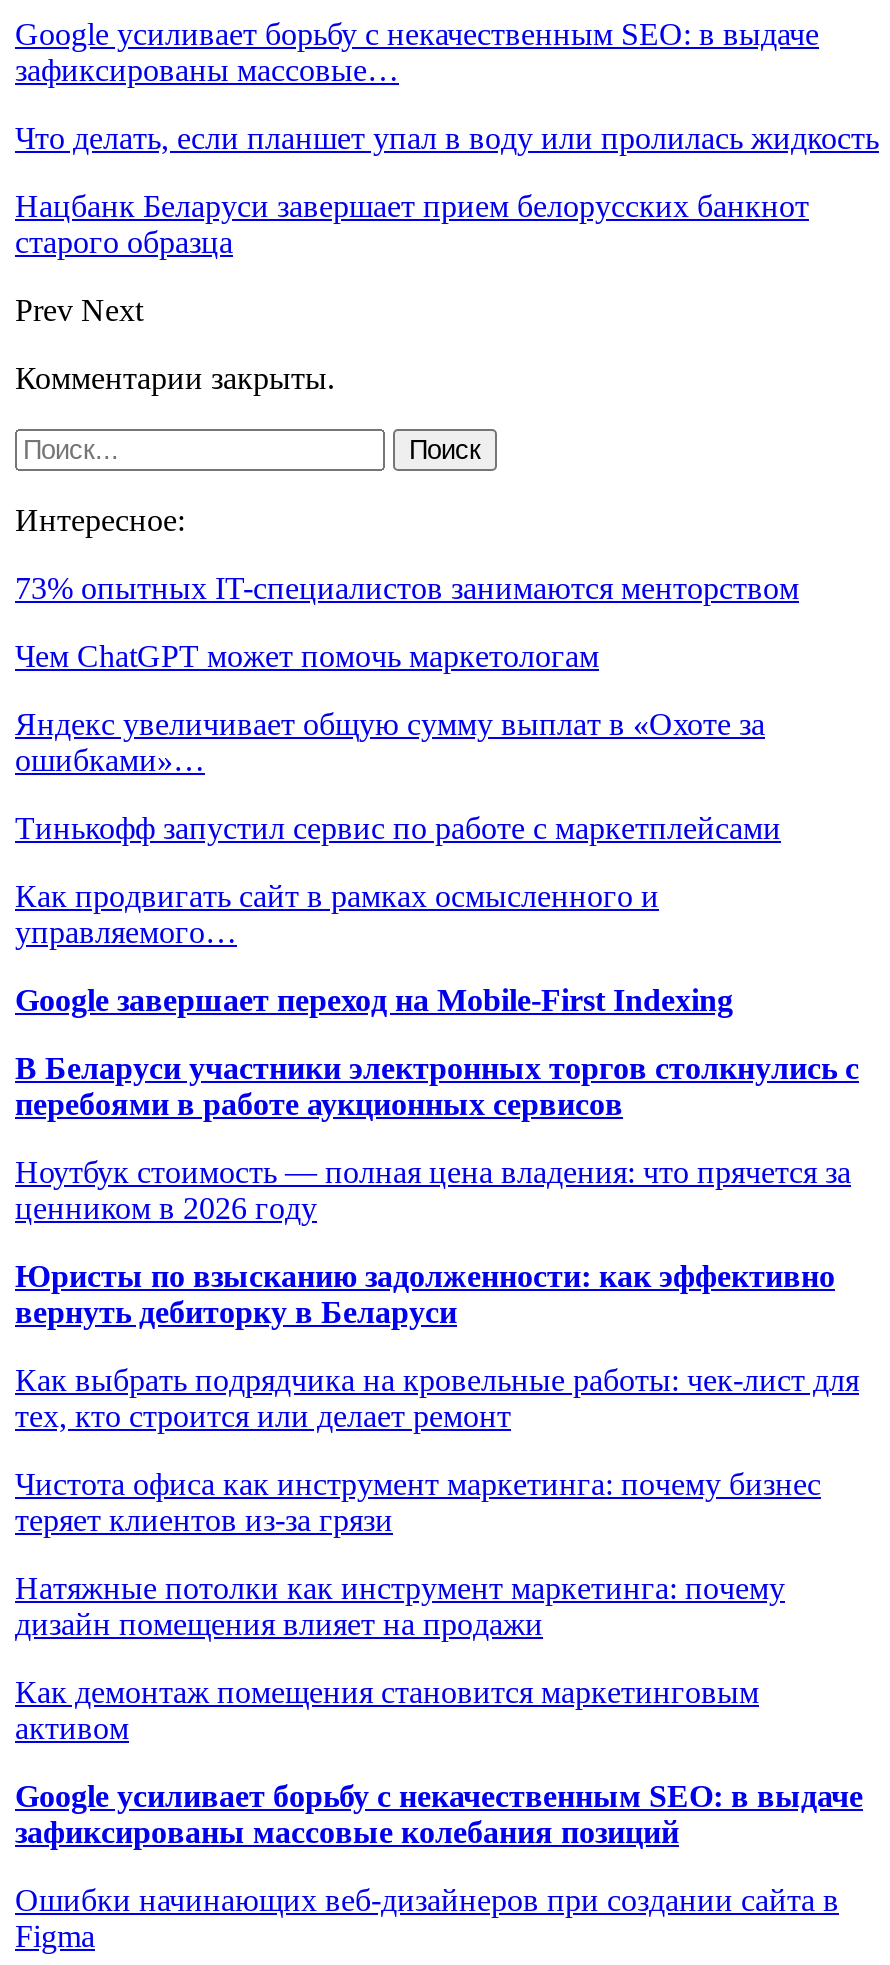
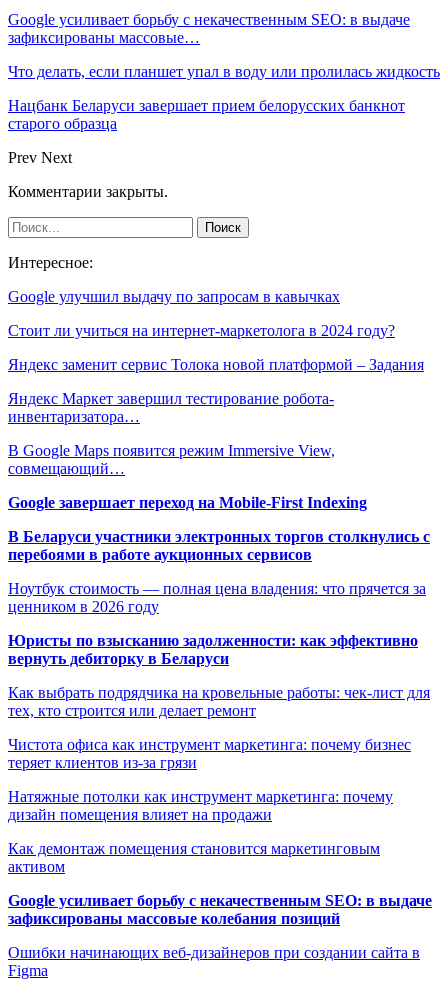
[15,571,799,605] 73% опытных IT-специалистов занимаются менторством -> [8,288,340,305] Google улучшил выдачу по запросам в кавычках
[15,639,599,673] Чем ChatGPT может помочь маркетологам -> [8,322,395,339] Стоит ли учиться на интернет-маркетолога в 2024 году?
[15,707,765,777] Яндекс увеличивает общую сумму выплат в «Охоте за | ошибками»… -> [8,356,424,373] Яндекс заменит сервис Толока новой платформой – Задания
[15,811,781,845] Тинькофф запустил сервис по работе с маркетплейсами -> [8,390,334,425] Яндекс Маркет завершил тестирование робота- | инвентаризатора…
[15,879,659,949] Как продвигать сайт в рамках осмысленного и | управляемого… -> [8,442,335,477] В Google Maps появится режим Immersive View, | совмещающий…

